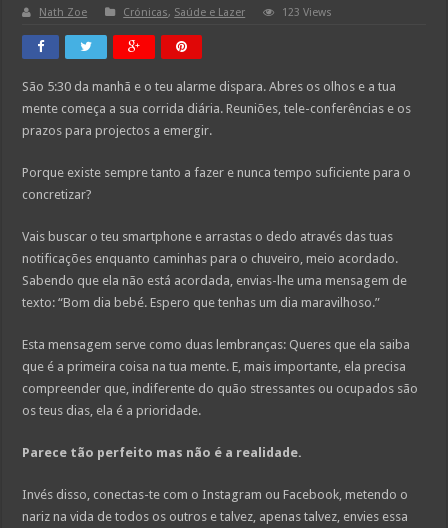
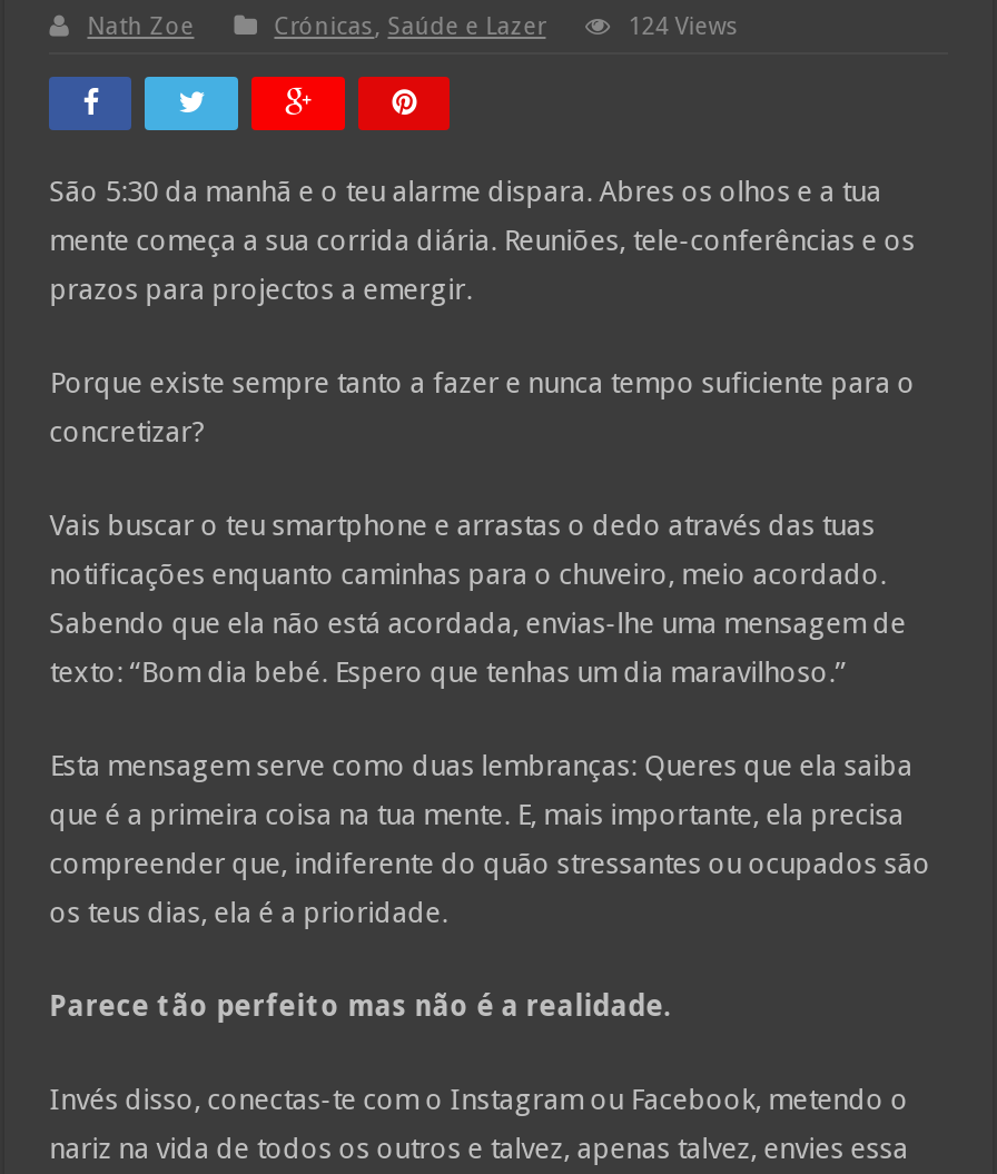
[282,6,332,19] 123 Views -> [628,12,739,41] 124 Views

